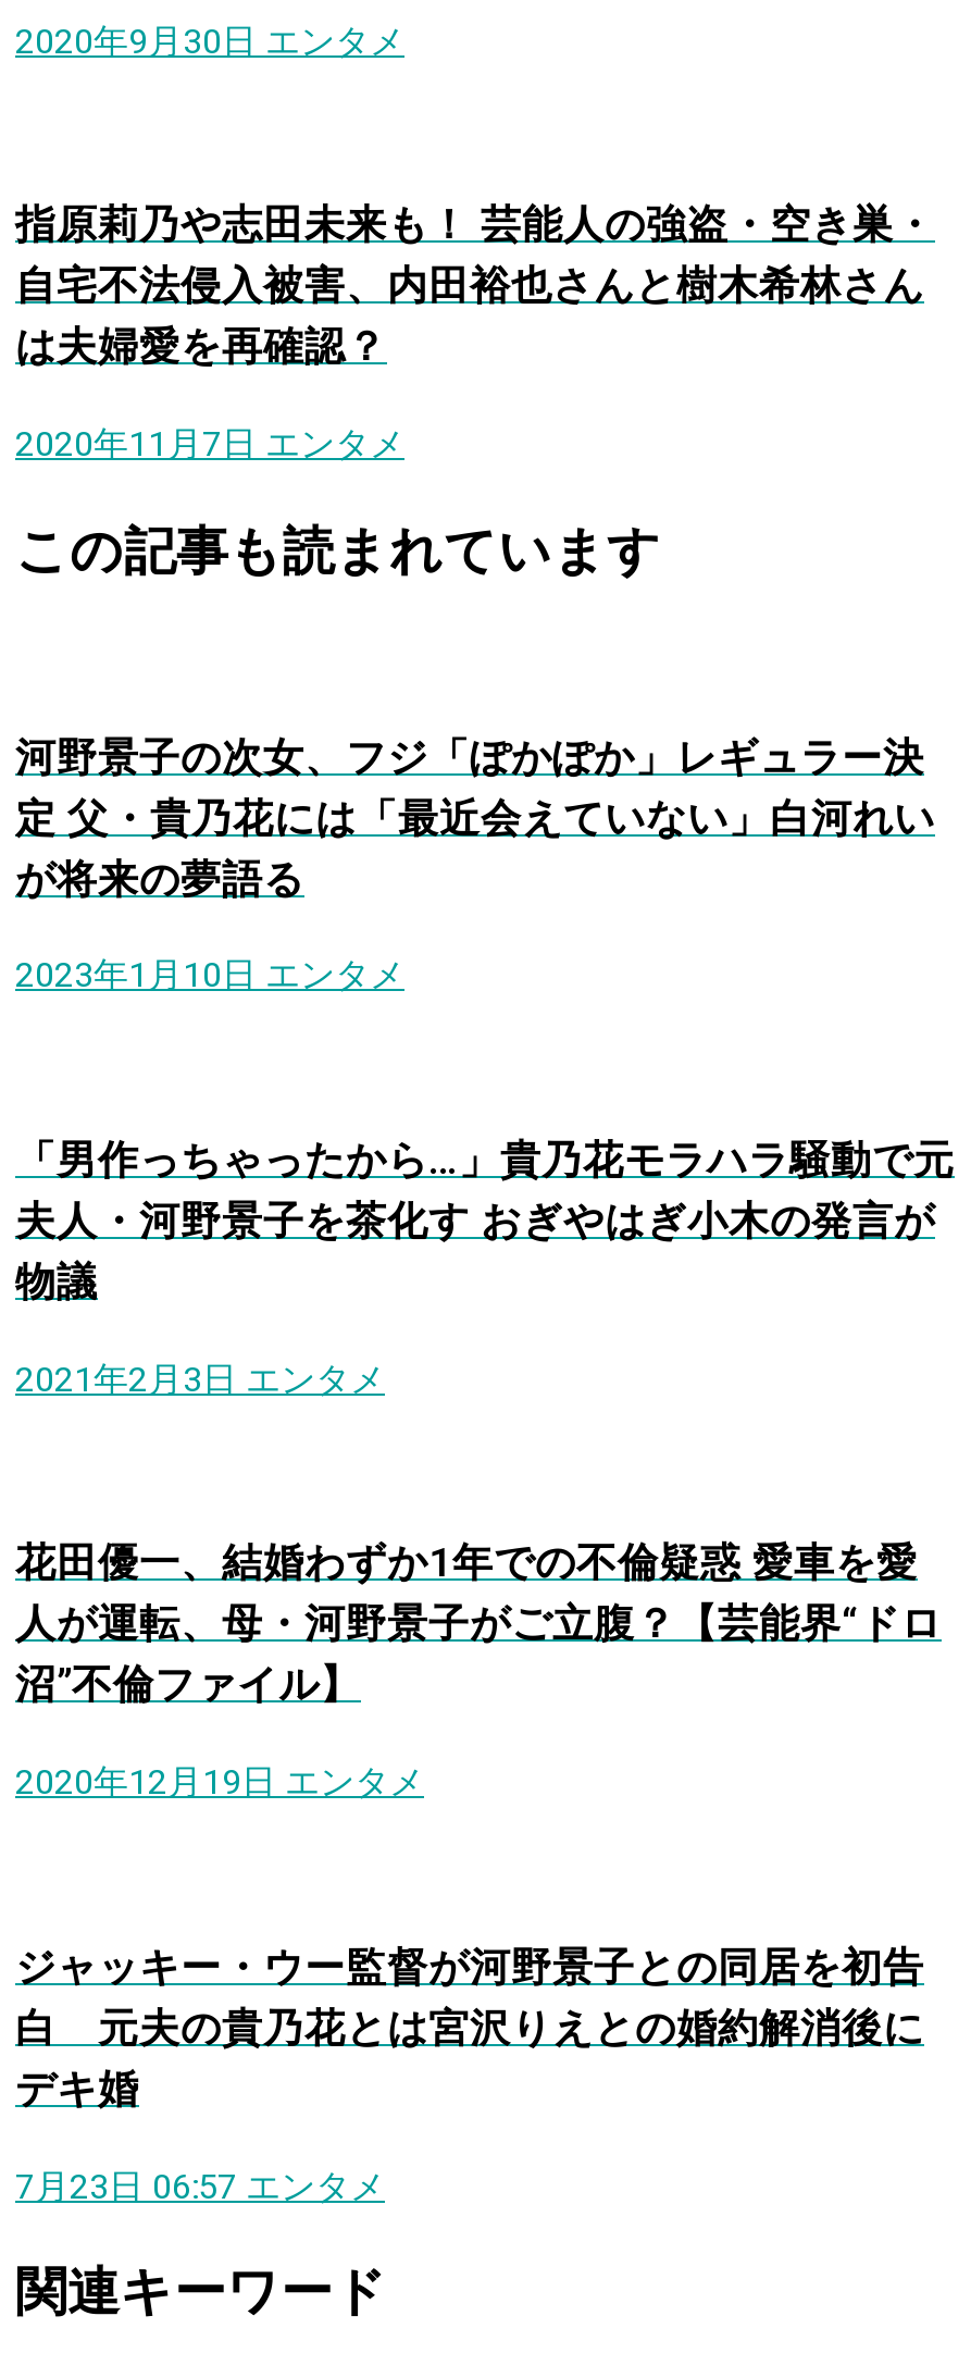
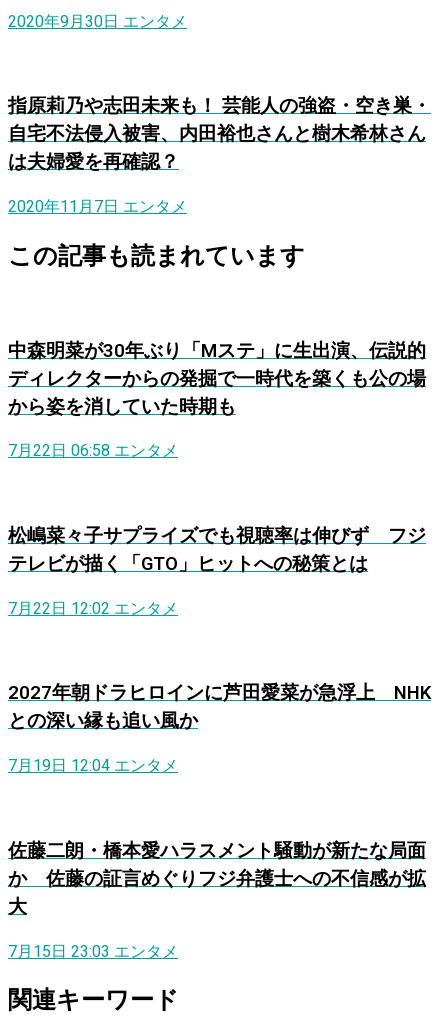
[15,727,935,909] 河野景子の次女、フジ「ぽかぽか」レギュラー決 | 定 父・貴乃花には「最近会えていない」白河れい | が将来の夢語る -> [8,336,426,420] 中森明菜が30年ぶり「Mステ」に生出演、伝説的 | ディレクターからの発掘で一時代を築くも公の場 | から姿を消していた時期も
[15,950,404,1002] 2023年1月10日エンタメ -> [8,439,178,463] 7月22日 06:58エンタメ
[15,1130,955,1313] 「男作っちゃったから…」貴乃花モラハラ騒動で元 | 夫人・河野景子を茶化す おぎやはぎ小木の発言が | 物議 -> [8,522,426,578] 松嶋菜々子サプライズでも視聴率は伸びず フジ | テレビが描く「GTO」ヒットへの秘策とは
[15,1354,385,1406] 2021年2月3日エンタメ -> [8,597,178,621] 7月22日 12:02エンタメ
[15,1534,942,1716] 花田優一、結婚わずか1年での不倫疑惑 愛車を愛 | 人が運転、母・河野景子がご立腹？【芸能界“ドロ | 沼”不倫ファイル】 -> [8,679,431,735] 2027年朝ドラヒロインに芦田愛菜が急浮上 NHK | との深い縁も追い風か
[15,1757,424,1809] 2020年12月19日エンタメ -> [8,754,178,778] 7月19日 12:04エンタメ
[15,1937,924,2120] ジャッキー・ウー監督が河野景子との同居を初告 | 白 元夫の貴乃花とは宮沢りえとの婚約解消後に | デキ婚 -> [8,837,426,921] 佐藤二朗・橋本愛ハラスメント騒動が新たな局面 | か 佐藤の証言めぐりフジ弁護士への不信感が拡 | 大
[15,2161,385,2213] 7月23日 06:57エンタメ -> [8,940,178,964] 7月15日 23:03エンタメ

